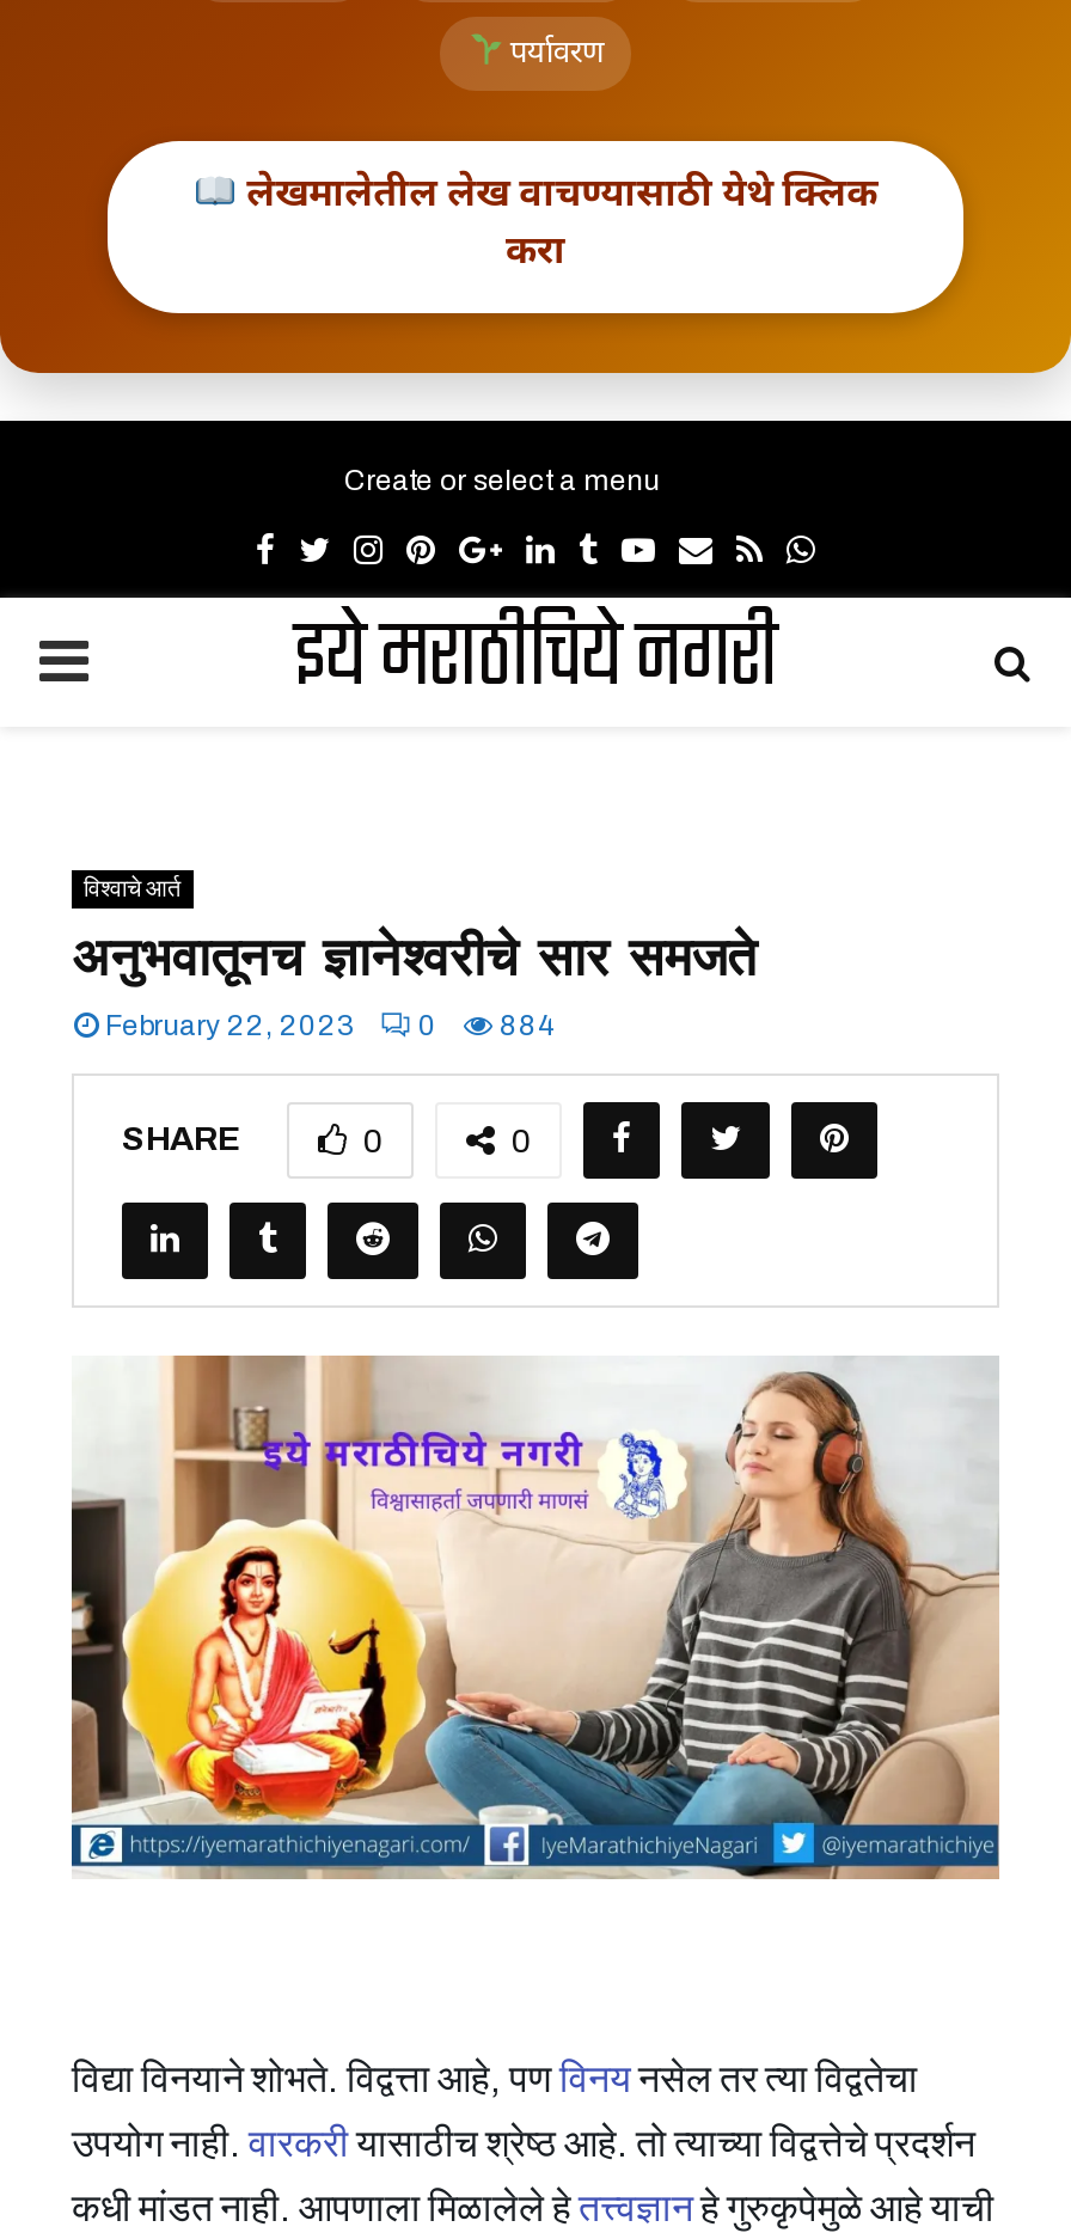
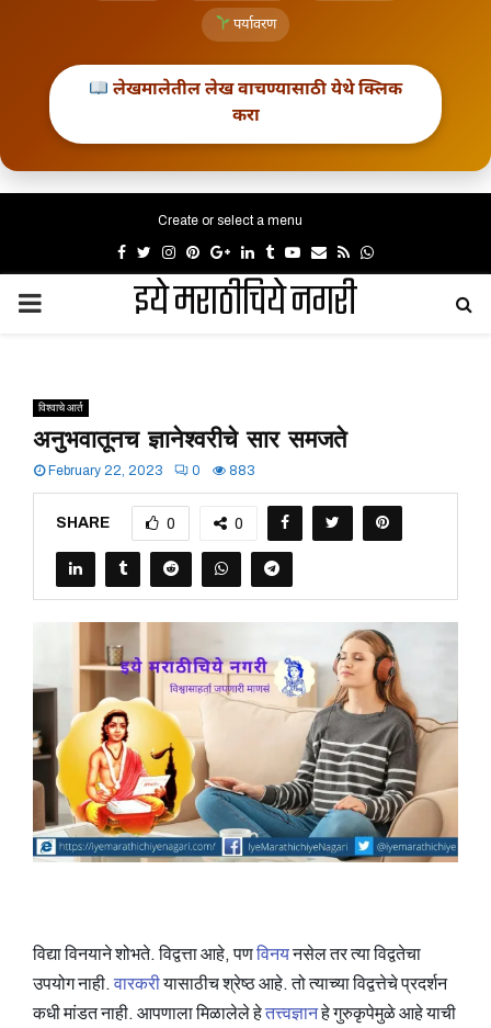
[105,1009,555,1042] February 22, 2023 0 884 -> [48,463,255,478] February 22, 2023 0 883

